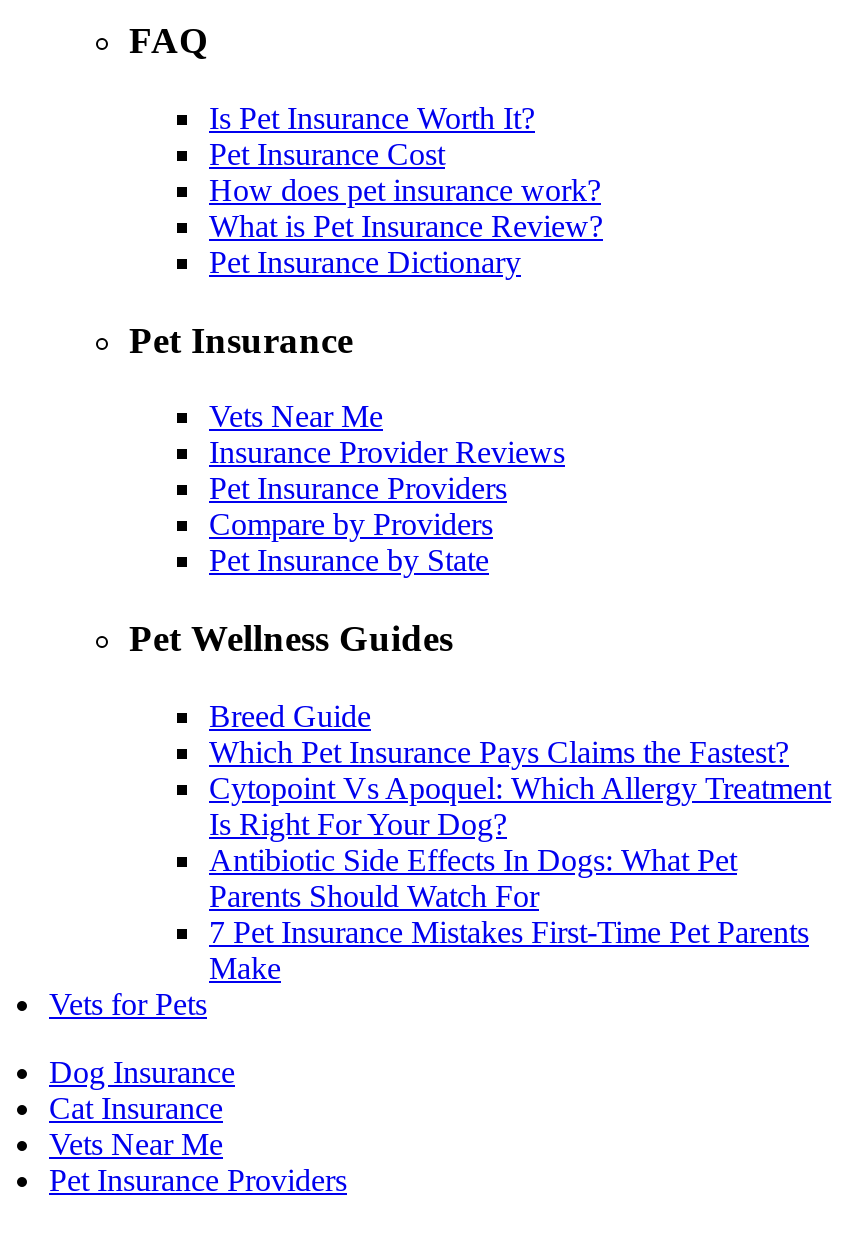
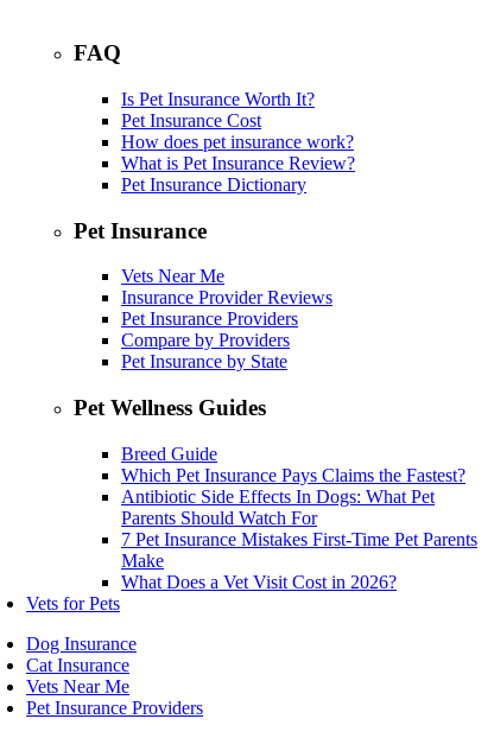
[209,771,831,841] Cytopoint Vs Apoquel: Which Allergy Treatment | Is Right For Your Dog? -> none
moved [209,843,809,985] -> [121,486,477,570]: Antibiotic Side Effects In Dogs: What Pet | Parents Should Watch For | 7 Pet Insurance Mistakes First-Time Pet Parents | Make
none -> [121,572,397,592] What Does a Vet Visit Cost in 2026?

